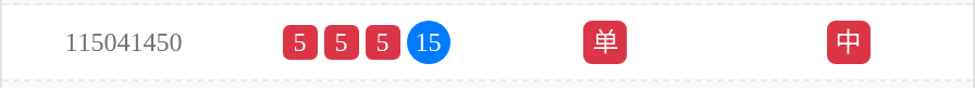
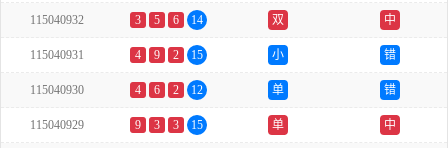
[65,27,182,58] 115041450 -> [30,13,141,27] 115040932 | 3
[335,27,389,58] 5 | 5 -> [30,13,396,132] 6 | 14 | 双 | 中 | 115040931 | 4 | 9 | 2 | 15 | 小 | 错 | 115040930 | 4 | 6 | 2 | 12 | 单 | 错 | 115040929 | 9 | 3 | 3

